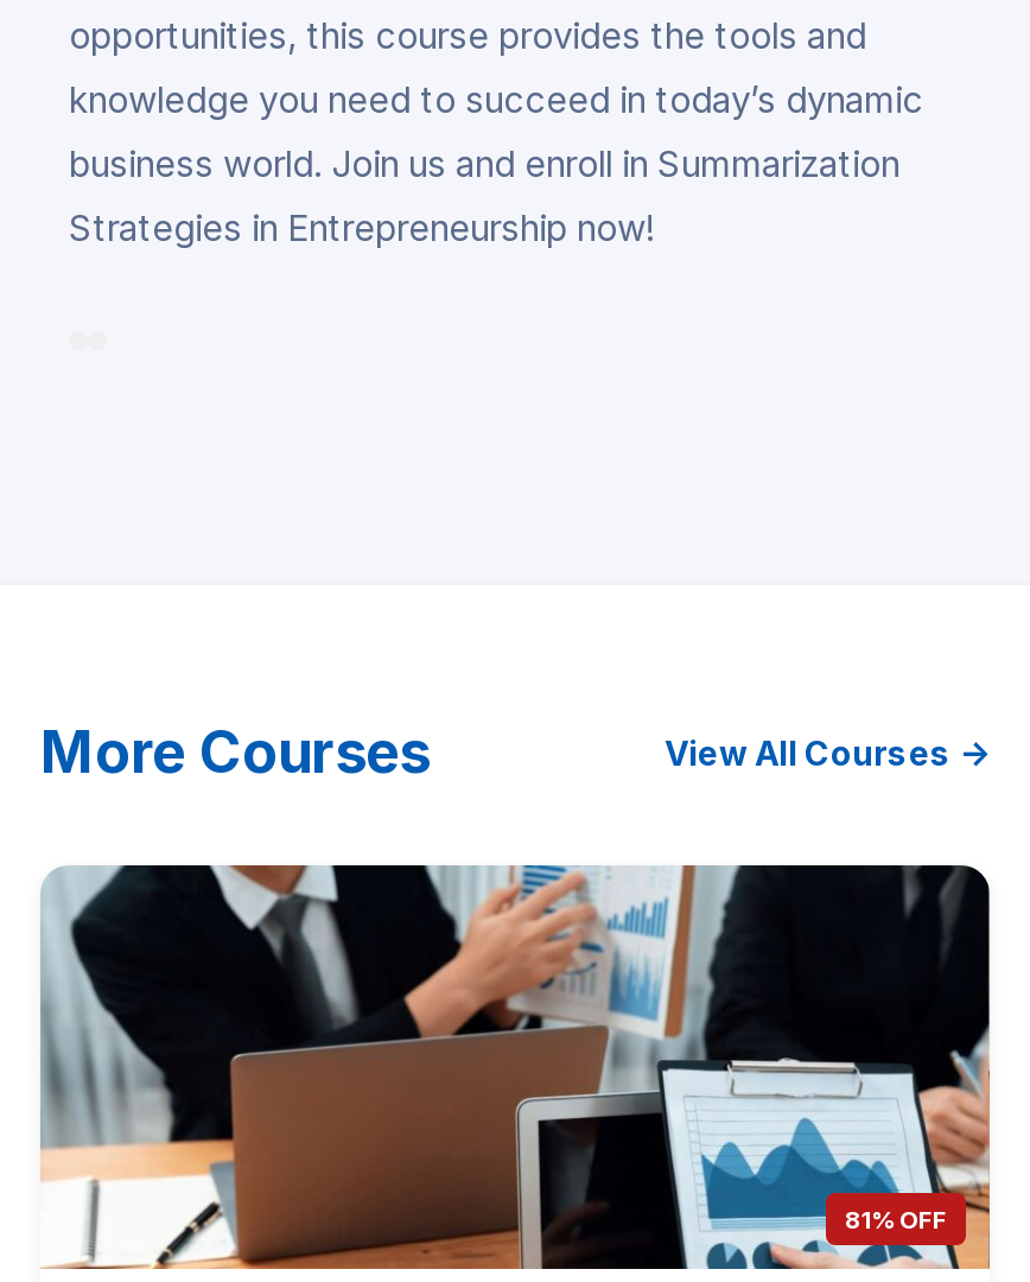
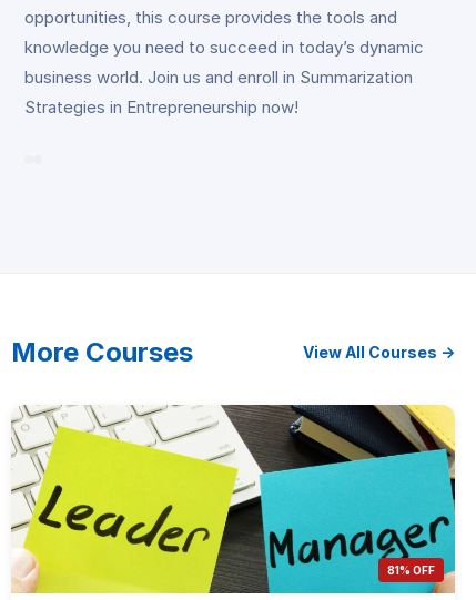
[40,863,992,1271] [image] -> [11,404,456,594] [image]

